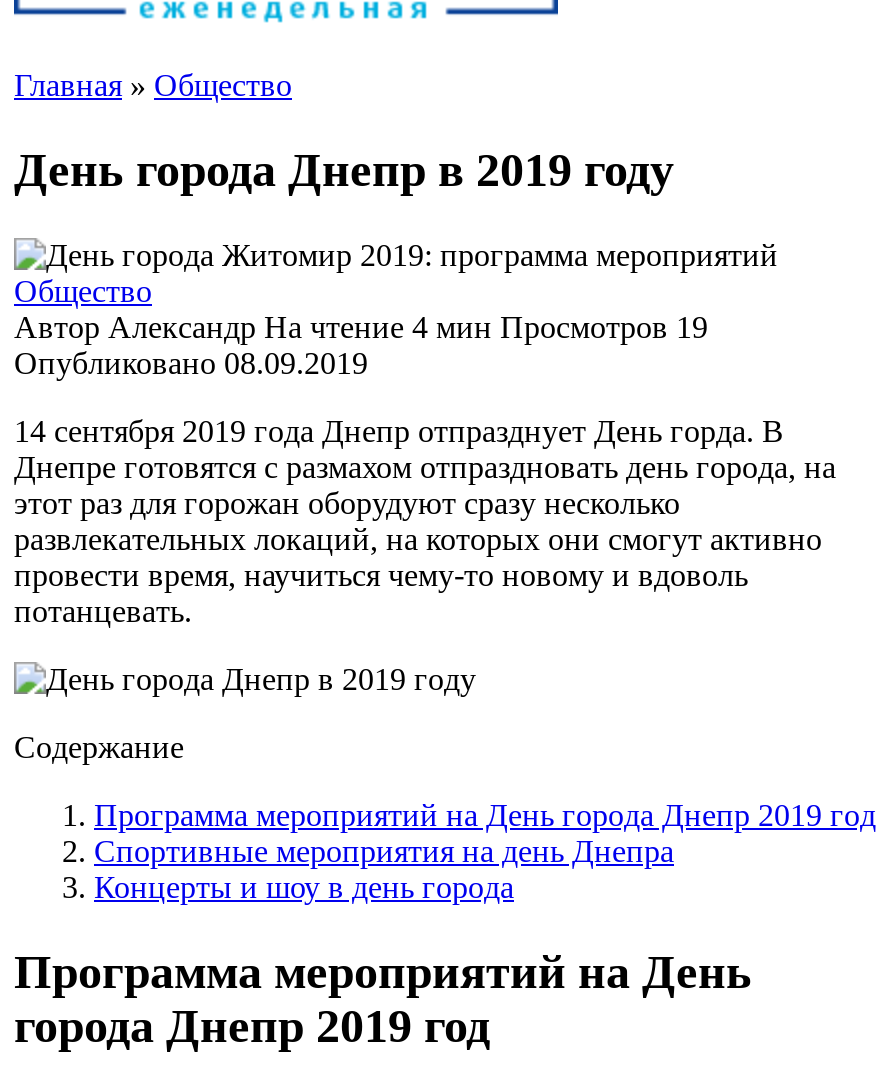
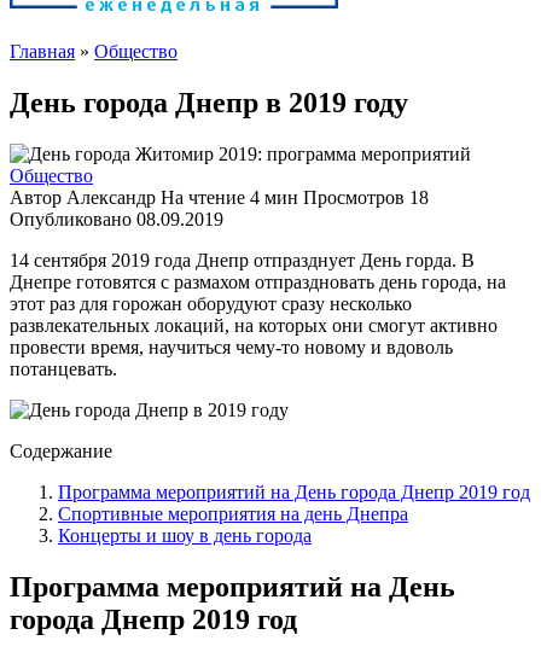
[14,310,708,344] Автор Александр На чтение 4 мин Просмотров 19 -> [10,187,429,207] Автор Александр На чтение 4 мин Просмотров 18

